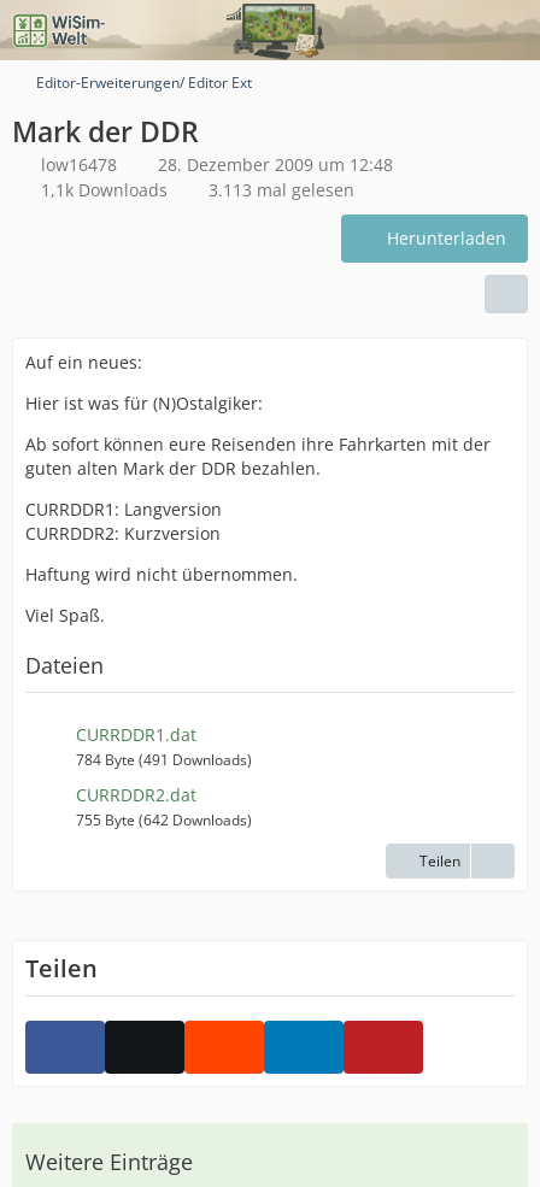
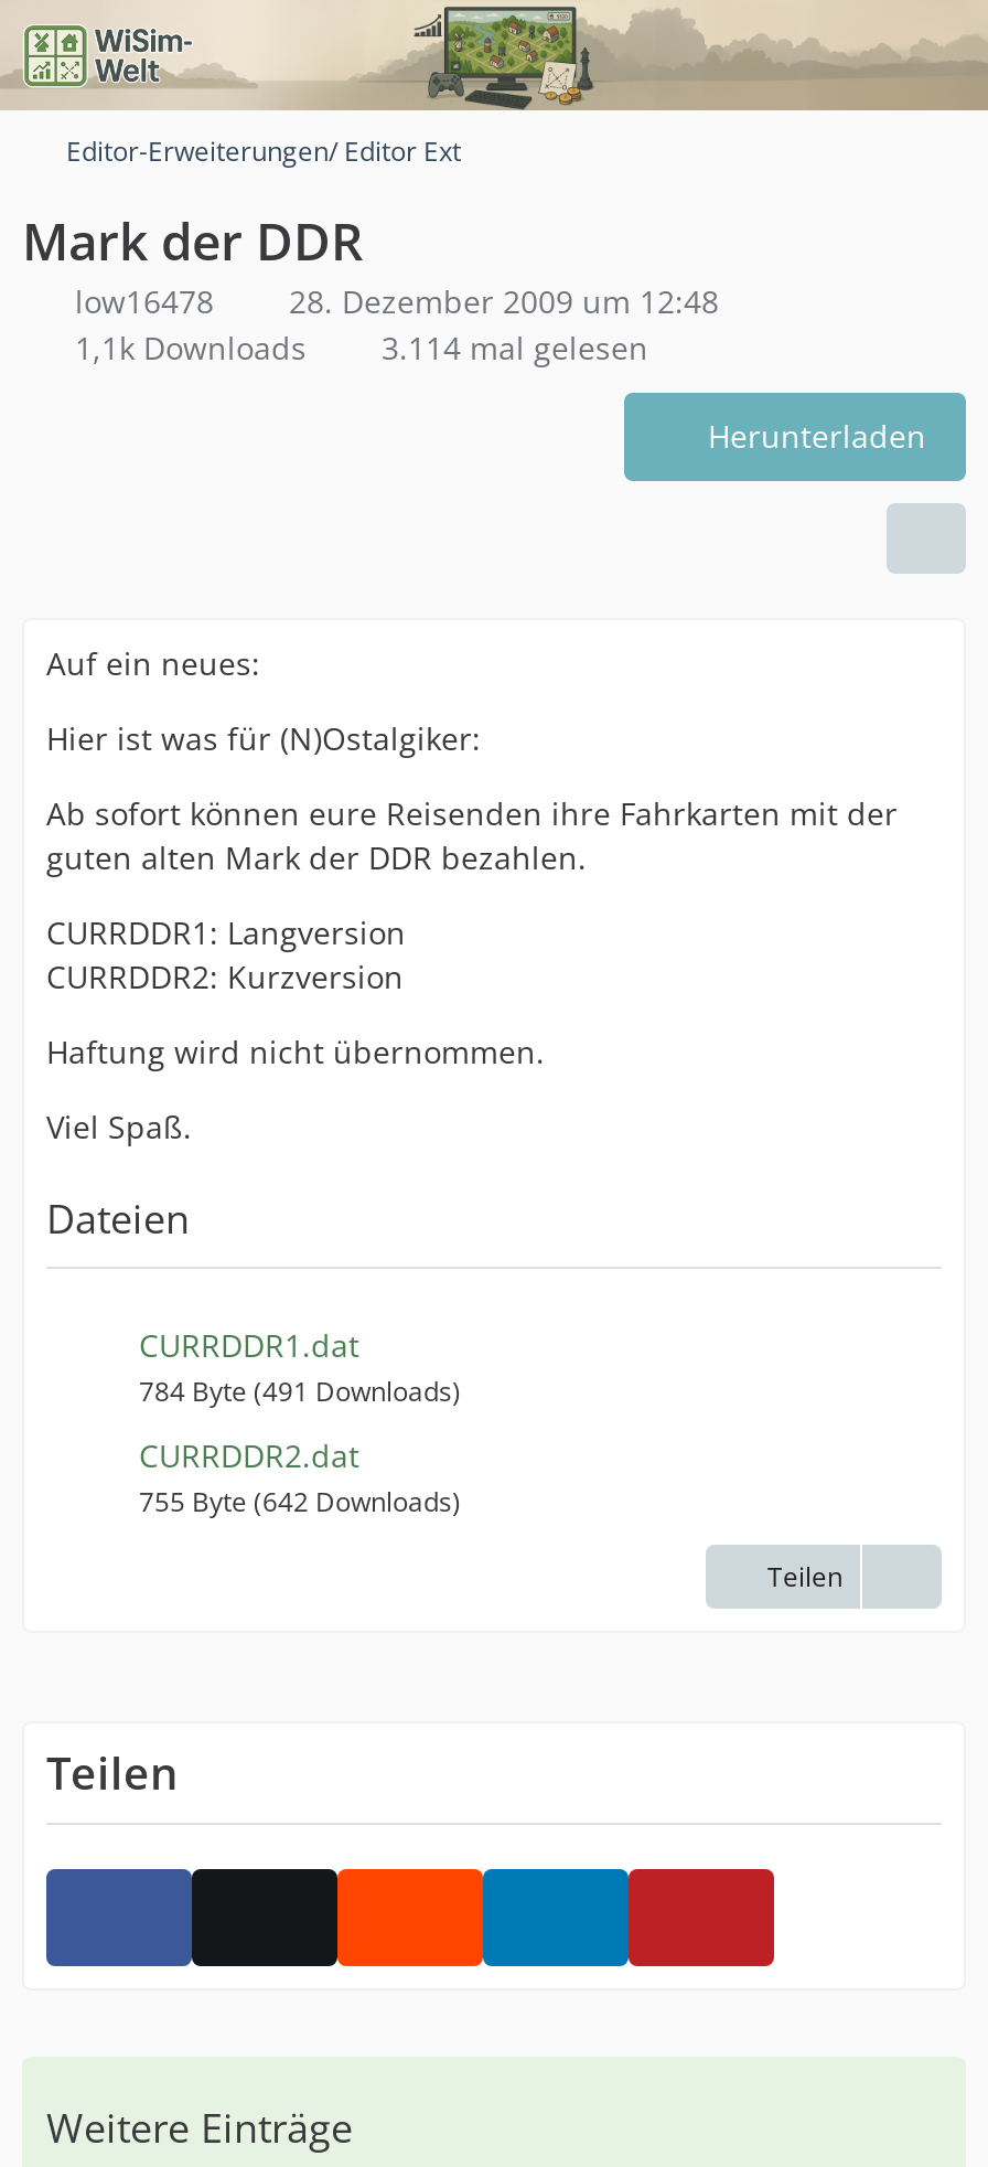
[36,178,354,201] 1,1k Downloads 3.113 mal gelesen -> [66,327,648,369] 1,1k Downloads 3.114 mal gelesen

